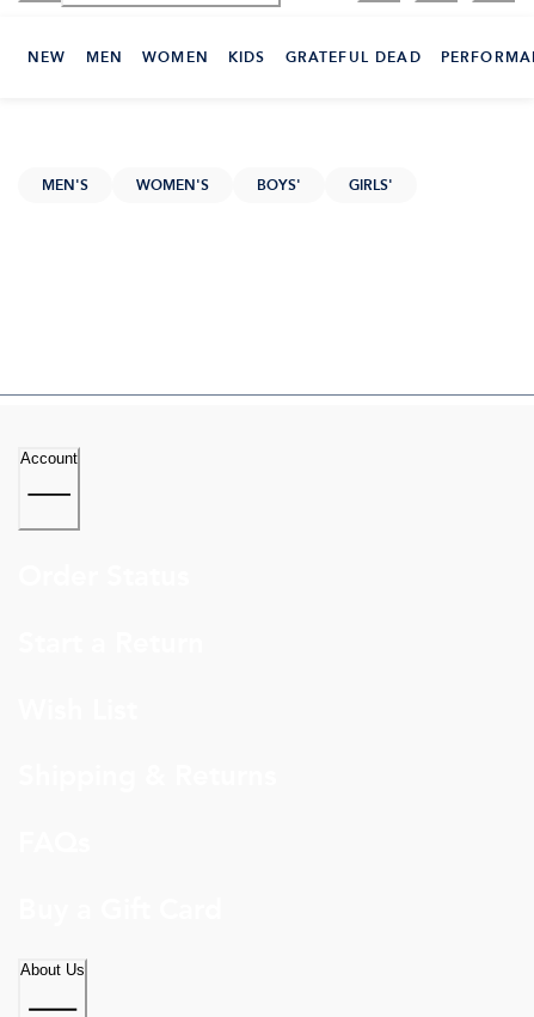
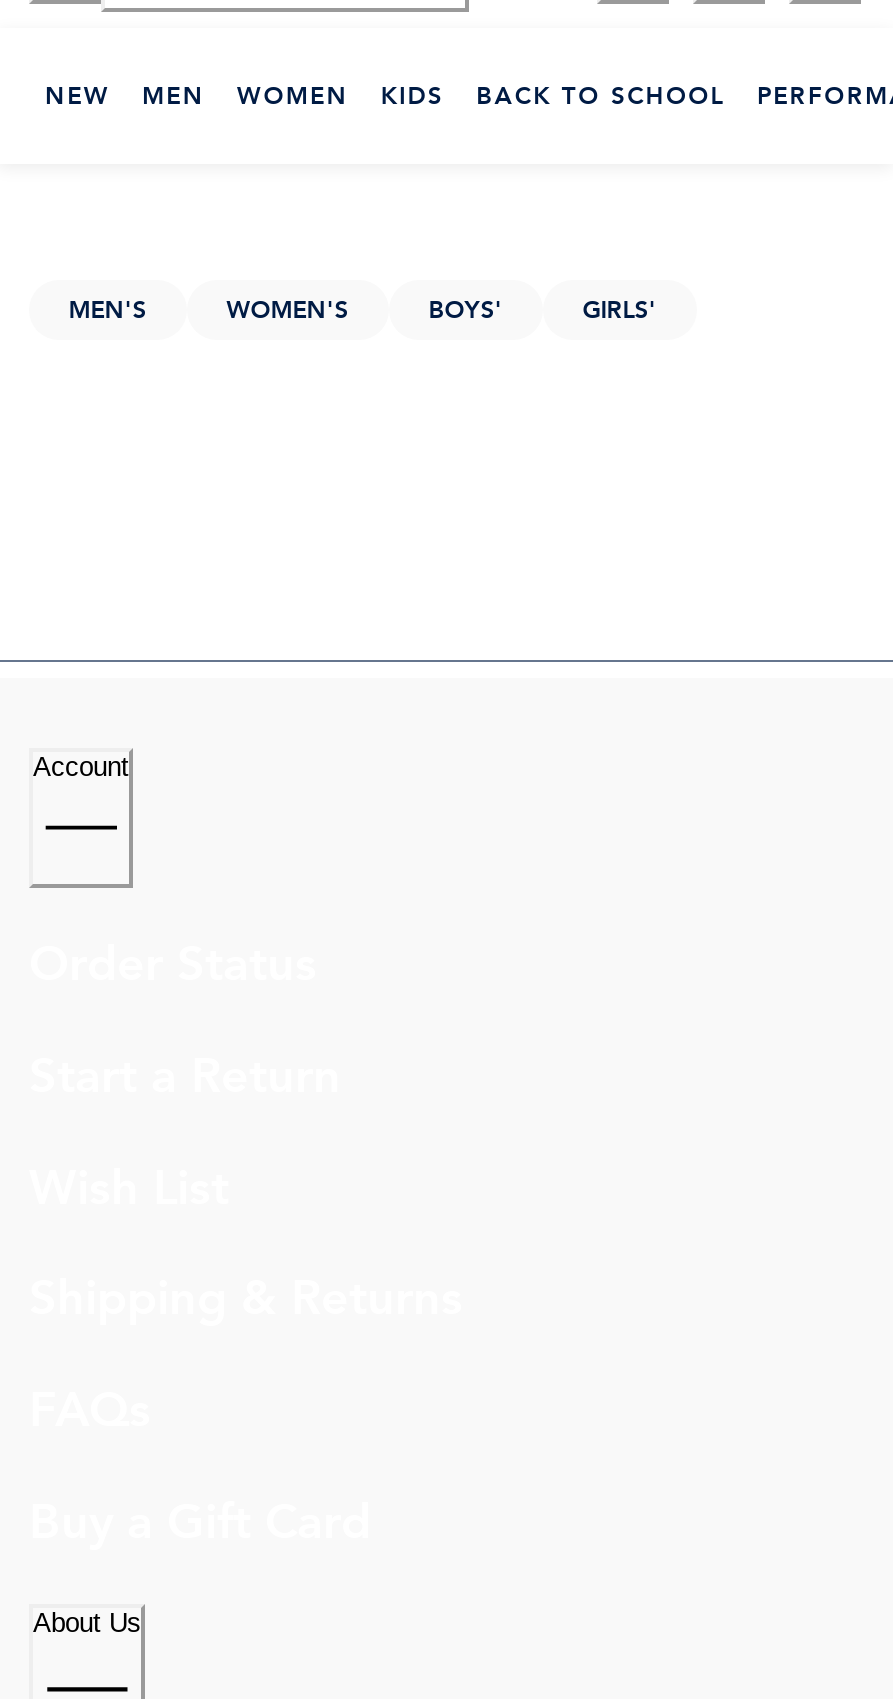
[285,45,421,68] GRATEFUL DEAD -> [476,76,725,114] BACK TO SCHOOL

